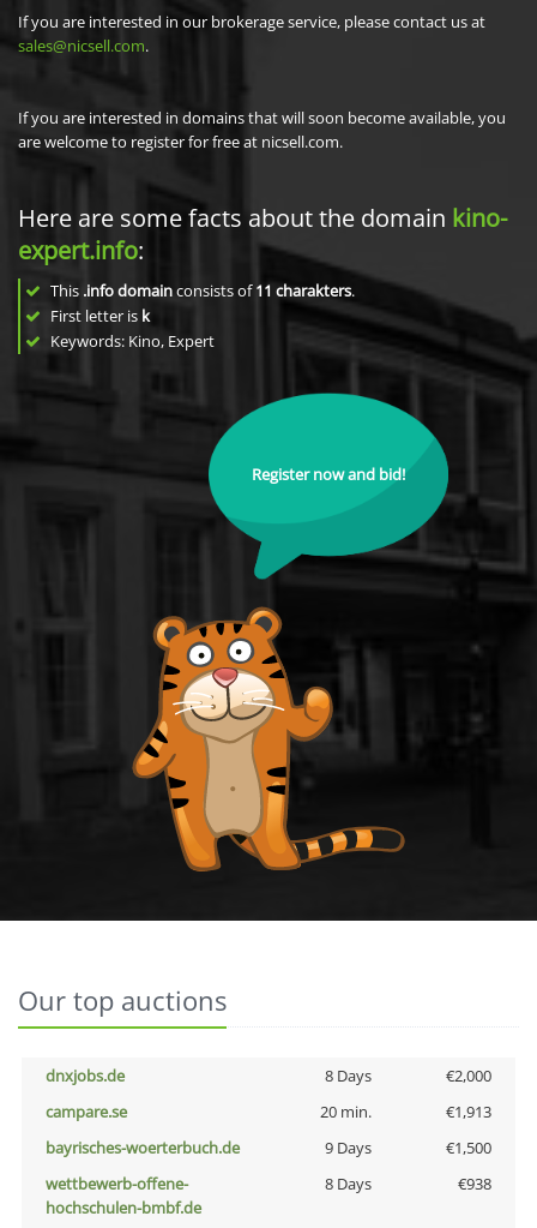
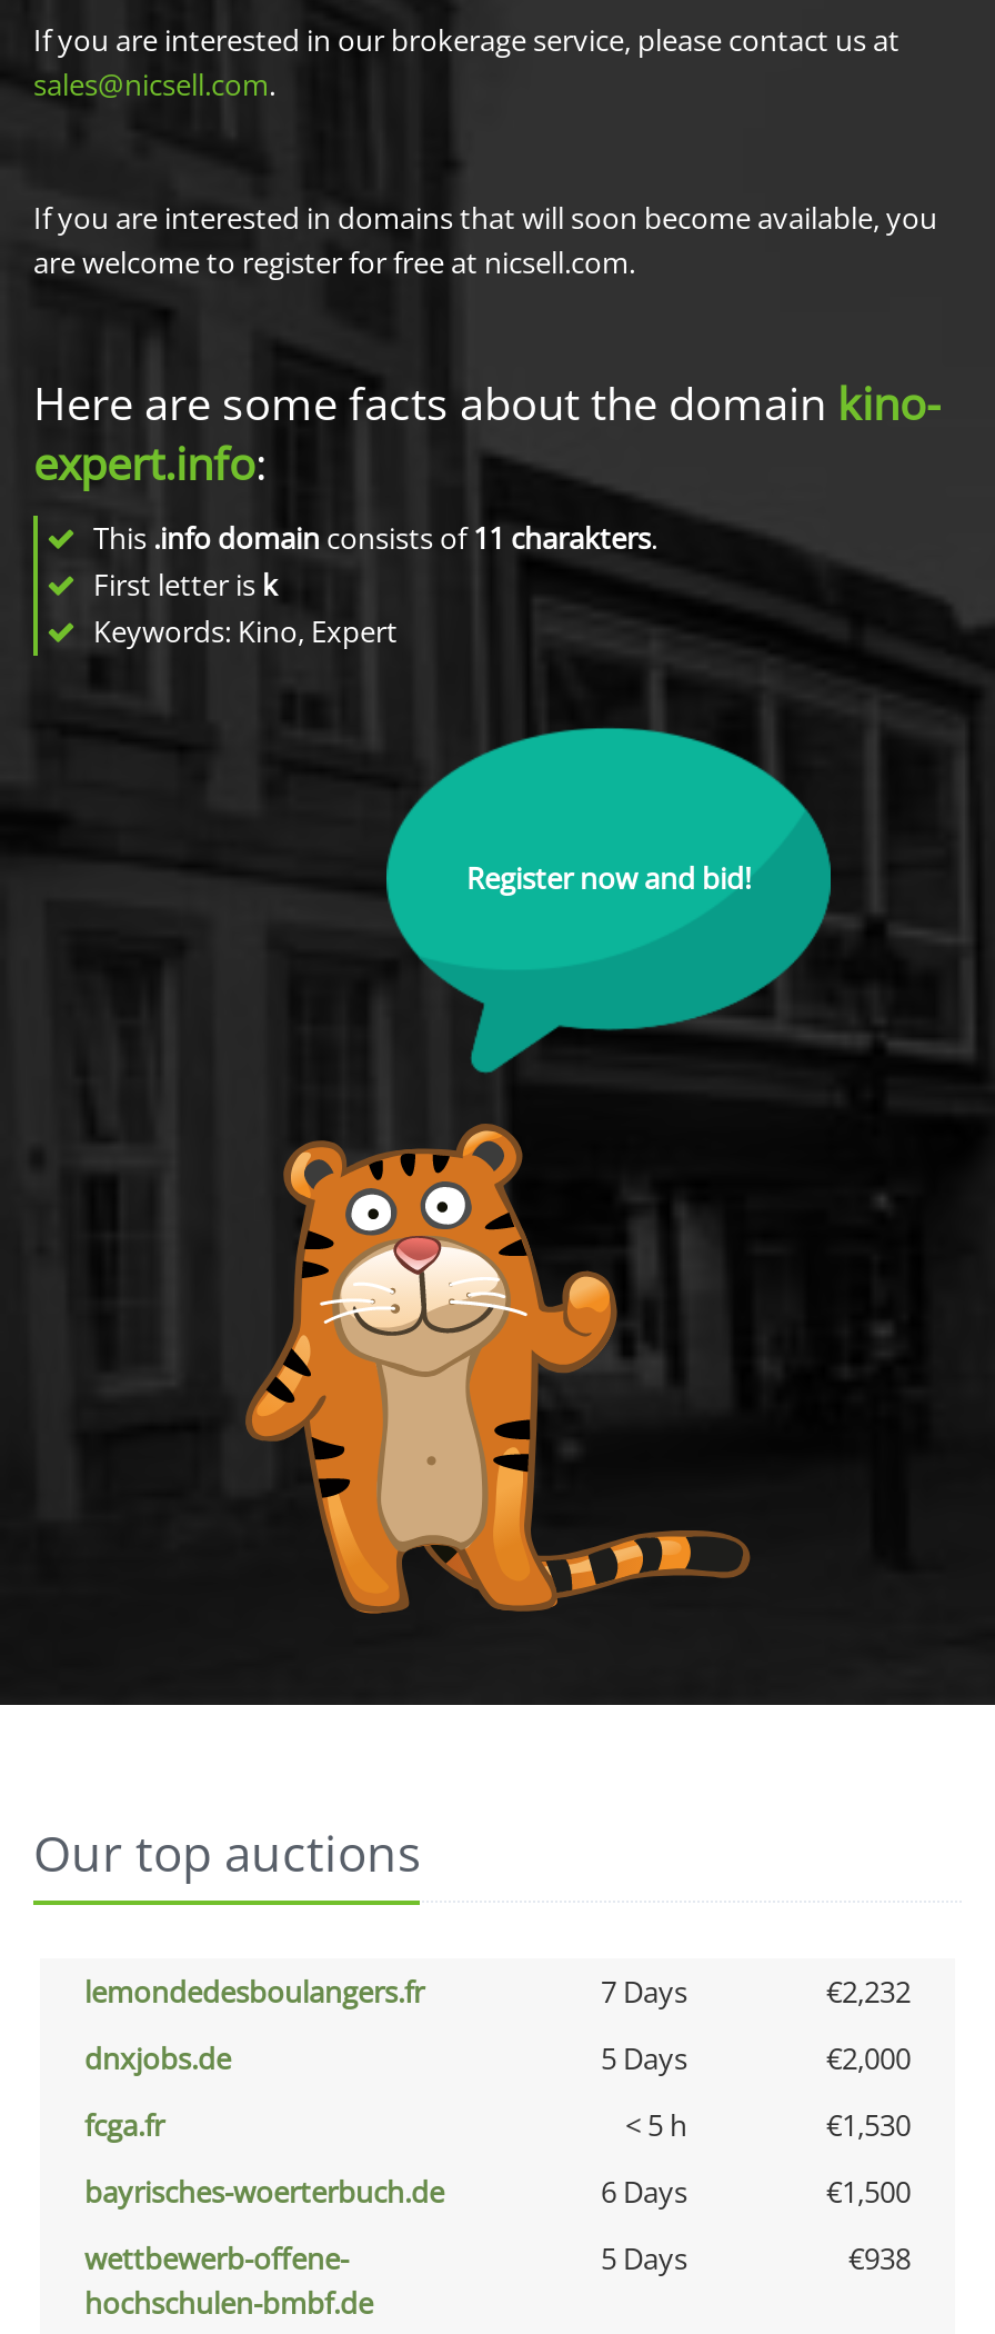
none -> [84,1972,911,2012] lemondedesboulangers.fr | 7 Days | €2,232
[324,1065,371,1086] 8 Days -> [601,2038,687,2078] 5 Days
[46,1101,491,1122] campare.se | 20 min. | €1,913 -> [84,2105,911,2145] fcga.fr | < 5 h | €1,530
[324,1137,371,1158] 9 Days -> [601,2172,687,2212] 6 Days
[324,1173,371,1194] 8 Days -> [601,2238,687,2278] 5 Days

